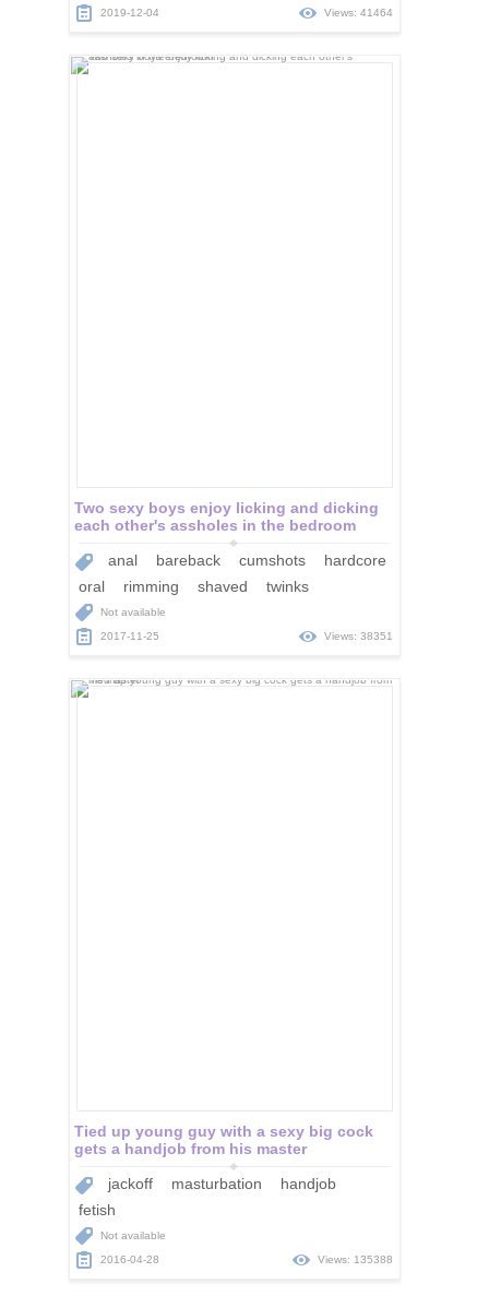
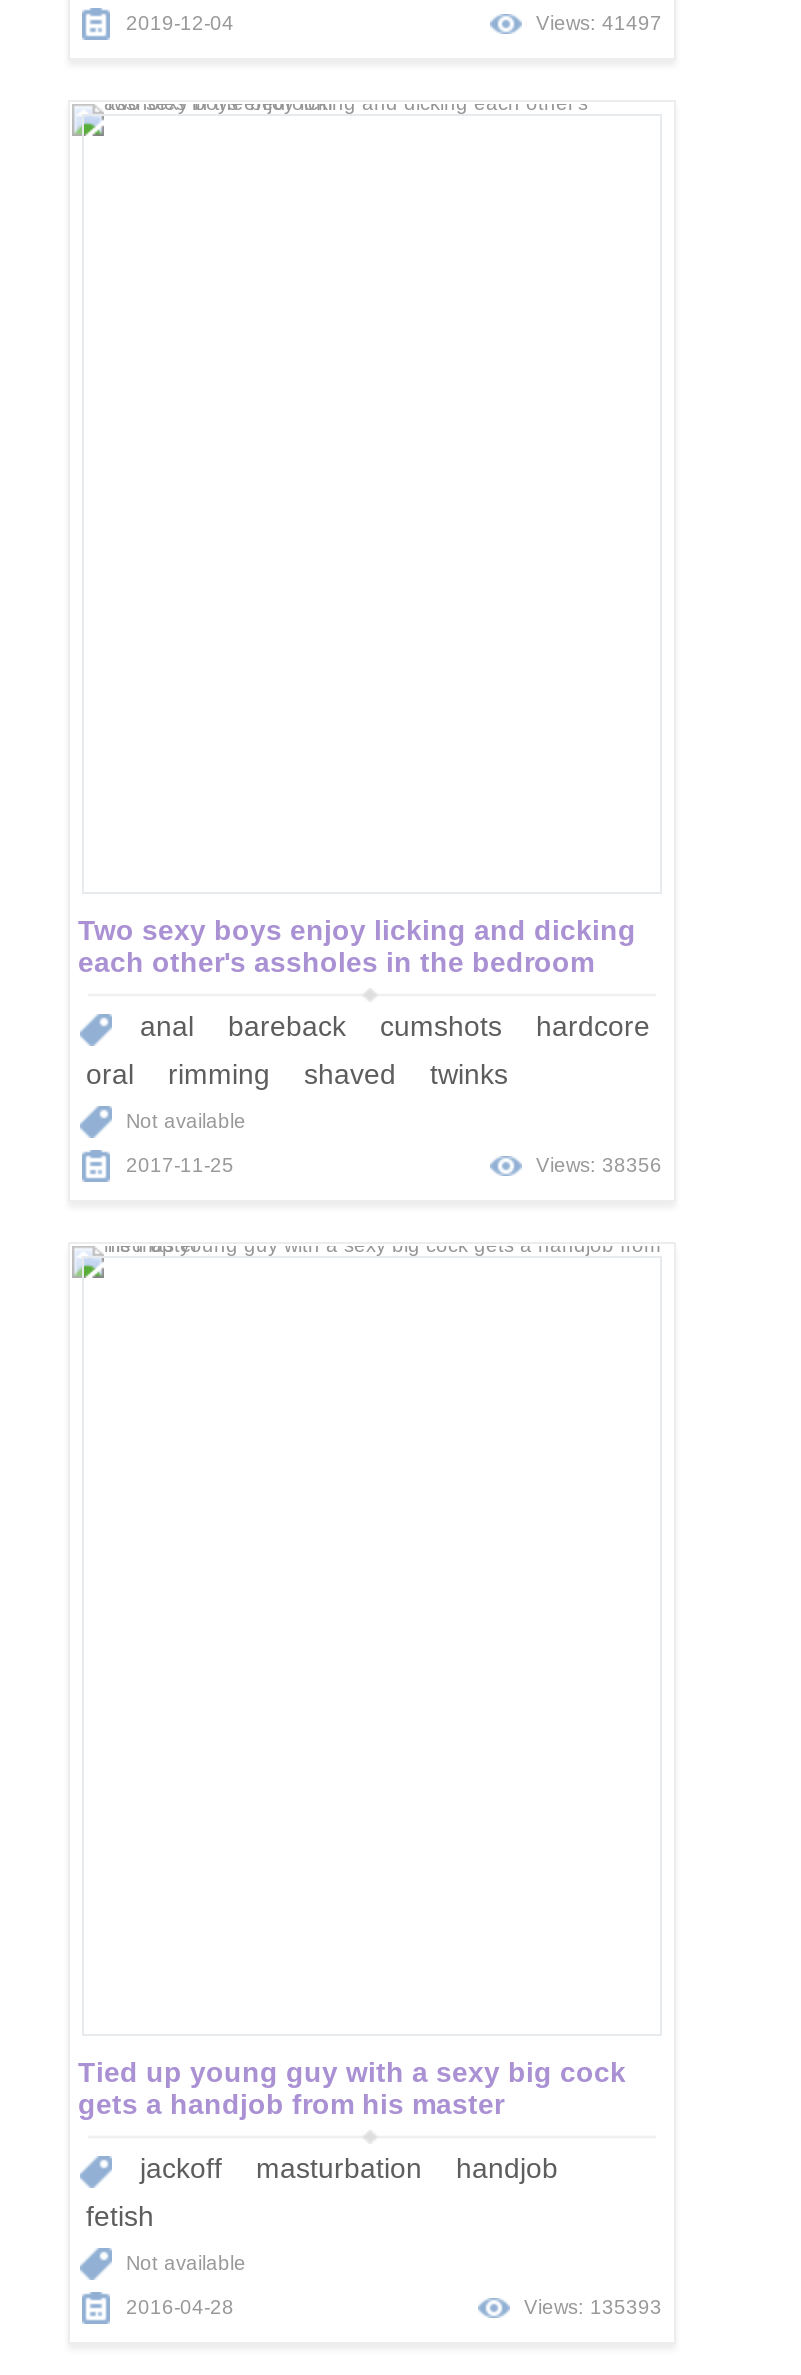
[321,7,393,19] Views: 41464 -> [530,12,662,34] Views: 41497
[321,630,393,642] Views: 38351 -> [530,1154,662,1176] Views: 38356
[314,1253,393,1265] Views: 135388 -> [518,2296,662,2318] Views: 135393

